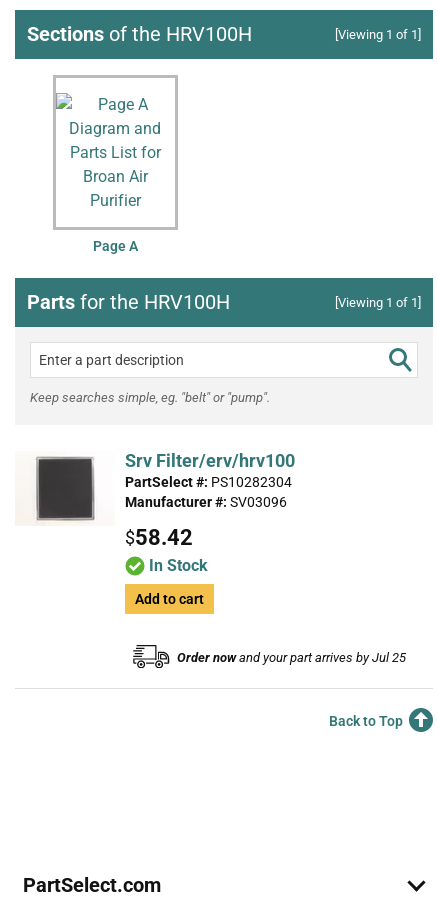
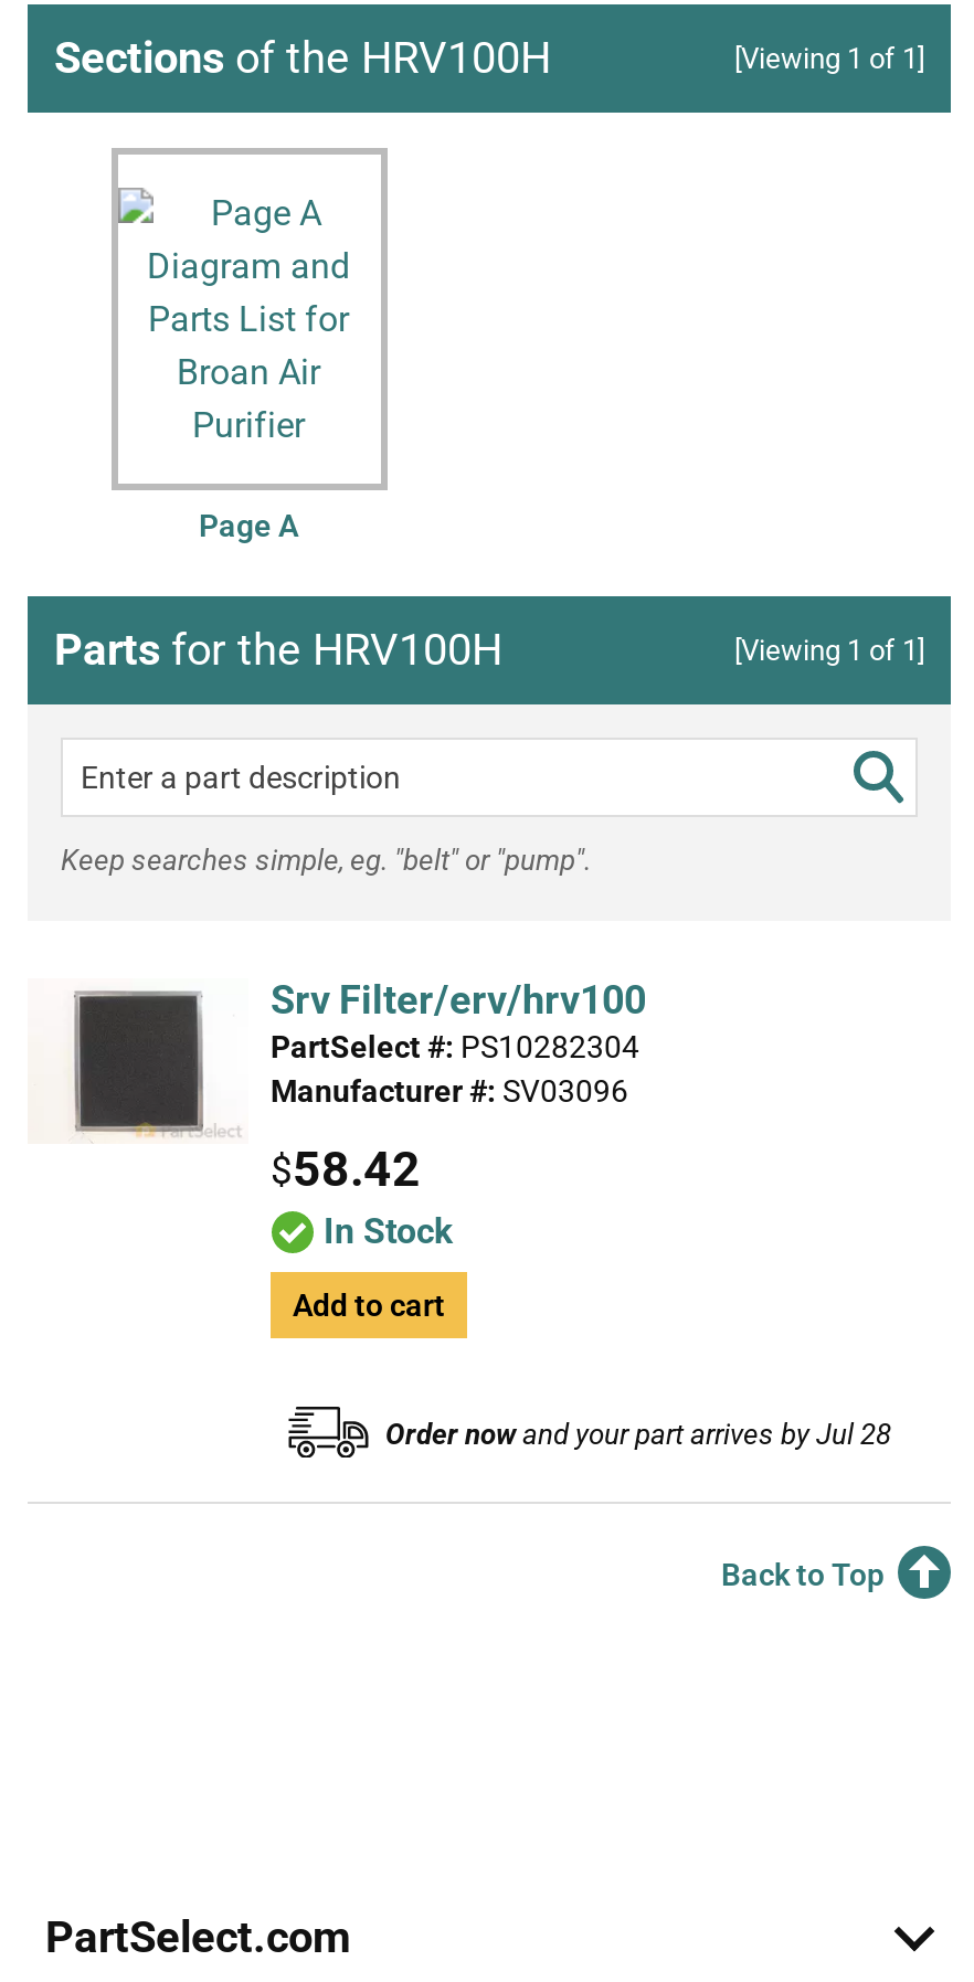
[177,650,406,665] Order now and your part arrives by Jul 25 -> [385,1418,891,1451] Order now and your part arrives by Jul 28

